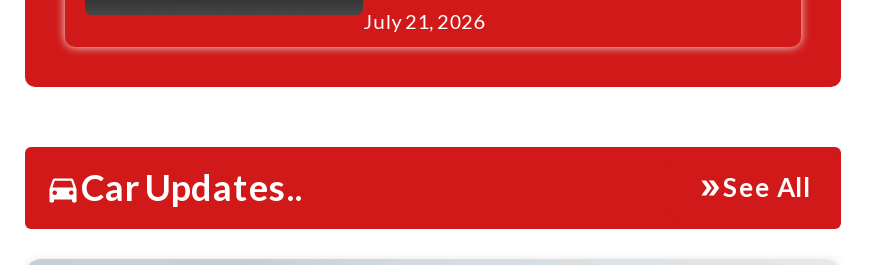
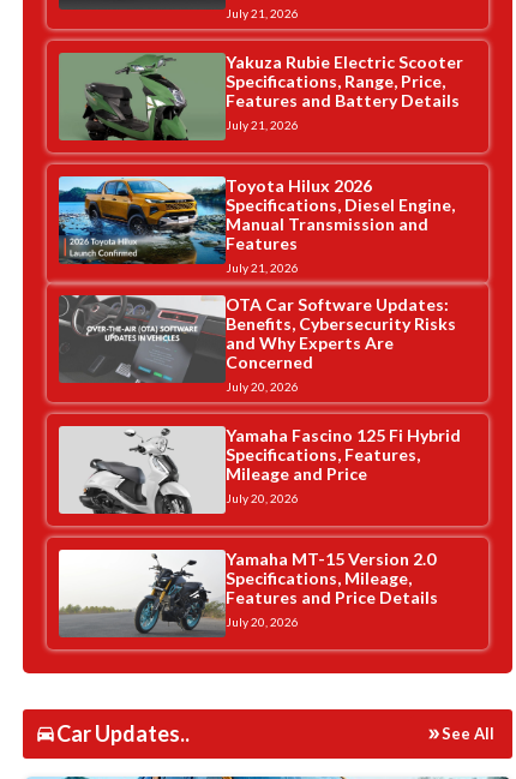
none -> [44,52,491,639] [image] | Yakuza Rubie Electric Scooter | Specifications, Range, Price, | Features and Battery Details | July 21, 2026 | Toyota Hilux 2026 | Specifications, Diesel Engine, | Manual Transmission and | Features | July 21, 2026 | OTA Car Software Updates: | Benefits, Cybersecurity Risks | and Why Experts Are | Concerned | July 20, 2026 | Yamaha Fascino 125 Fi Hybrid | Specifications, Features, | Mileage and Price | July 20, 2026 | Yamaha MT-15 Version 2.0 | Specifications, Mileage, | Features and Price Details | July 20, 2026

